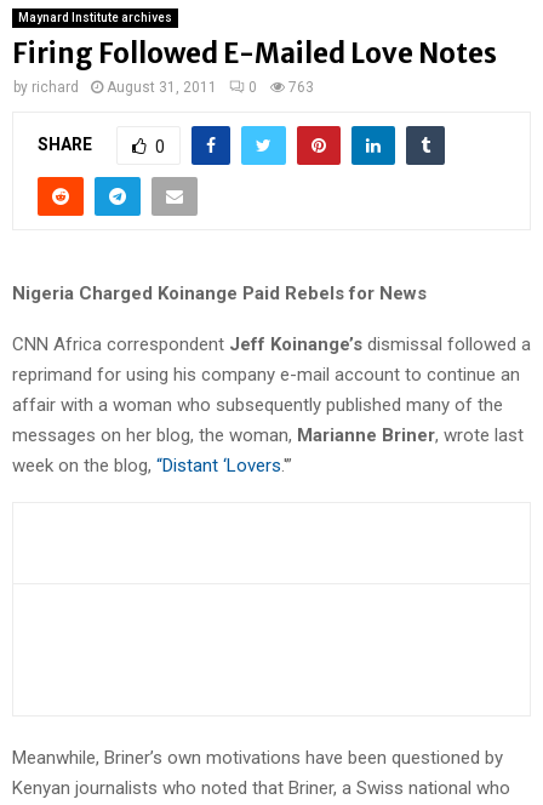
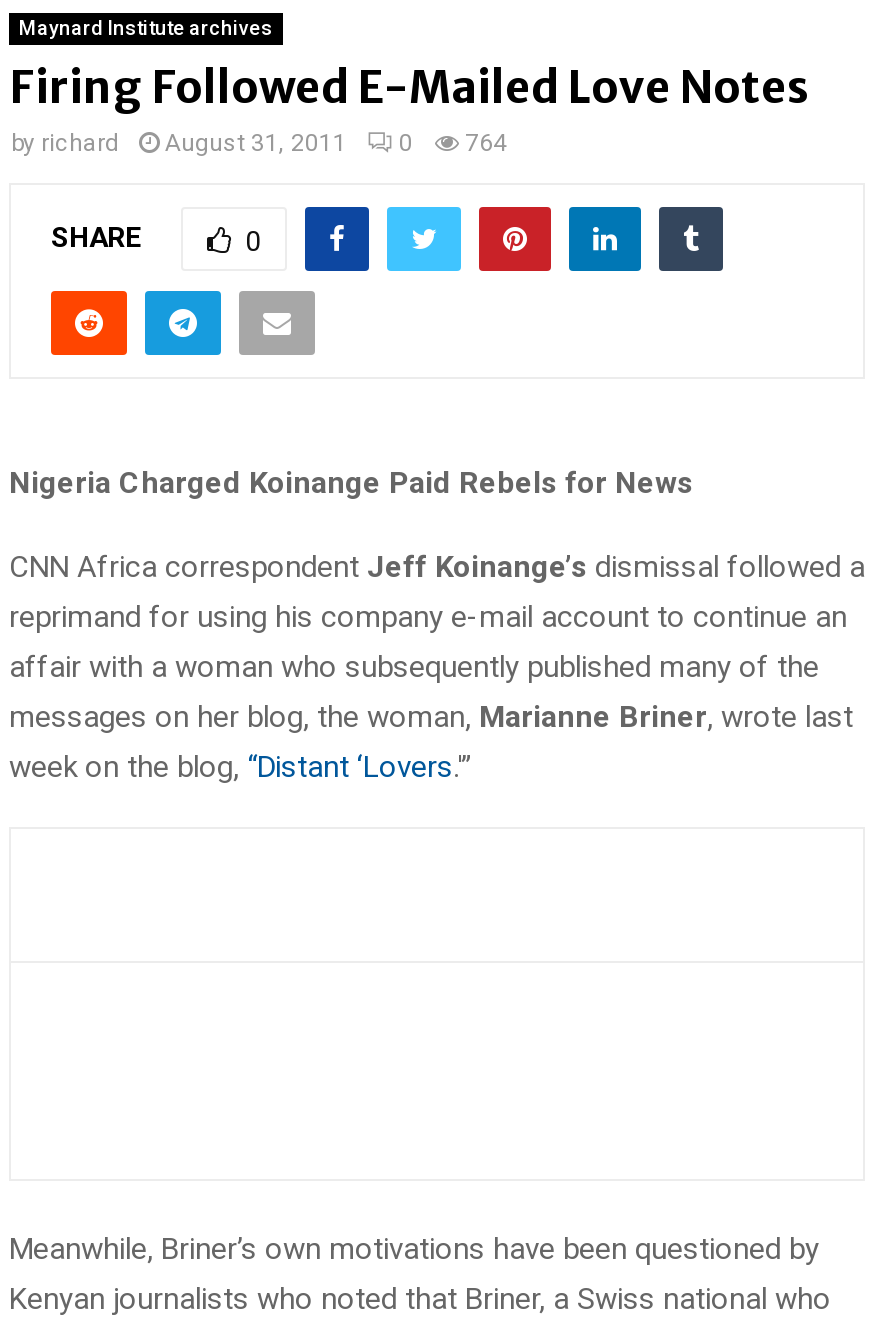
[13,79,314,96] by richard August 31, 2011 0 763 -> [11,129,507,157] by richard August 31, 2011 0 764

